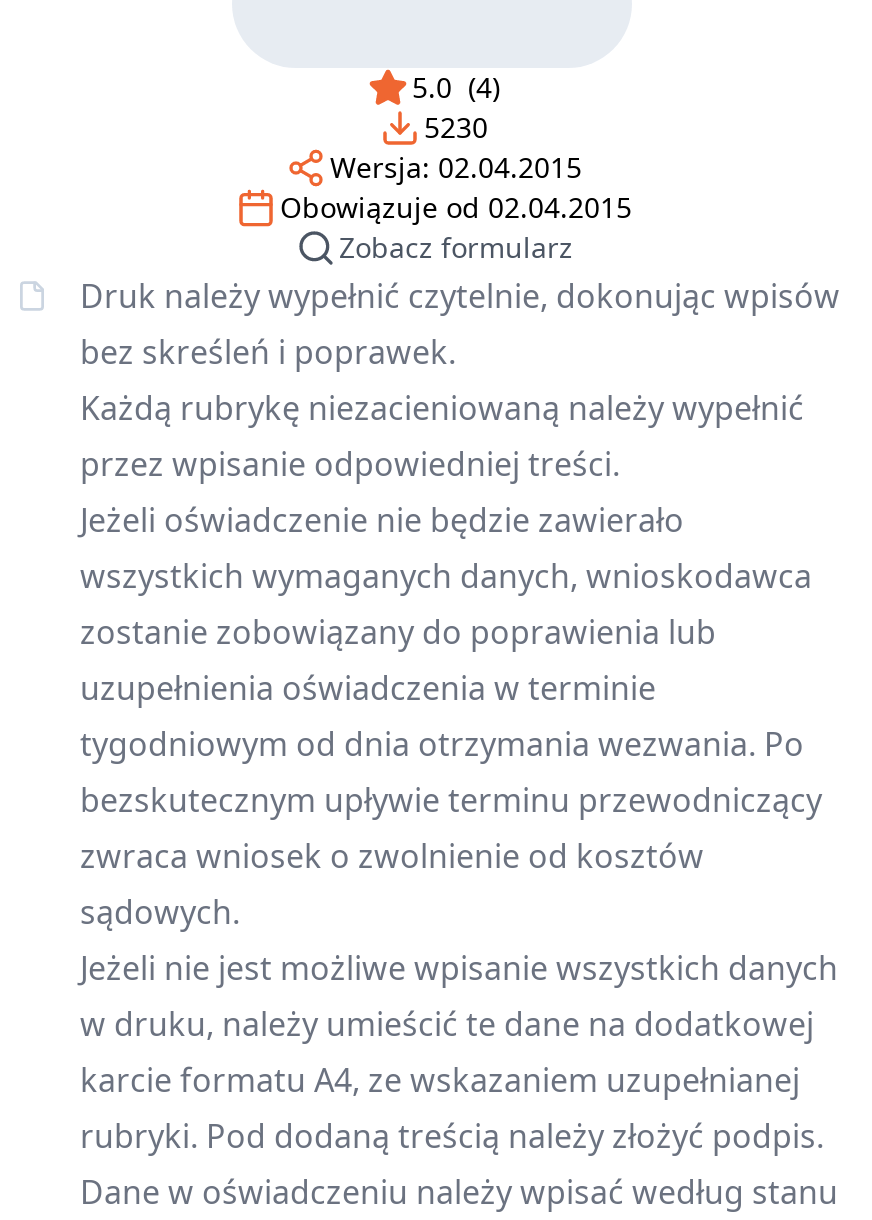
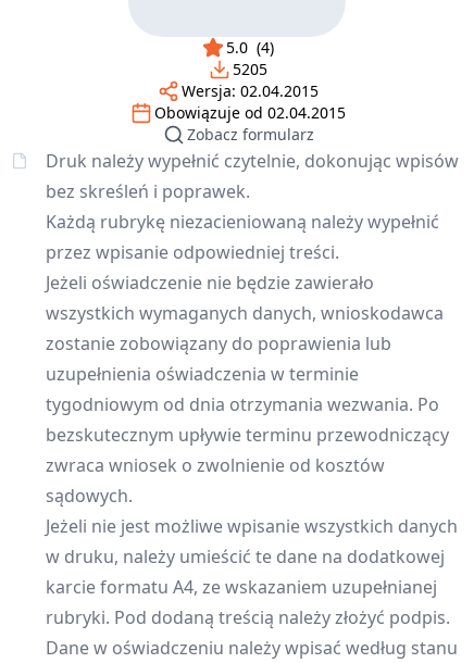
[424,107,488,145] 5230 -> [233,58,267,79] 5205

